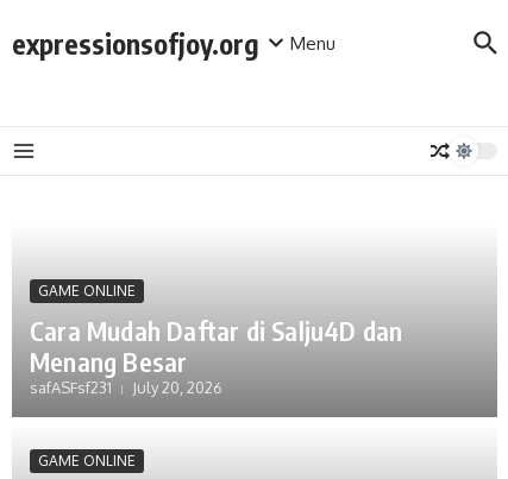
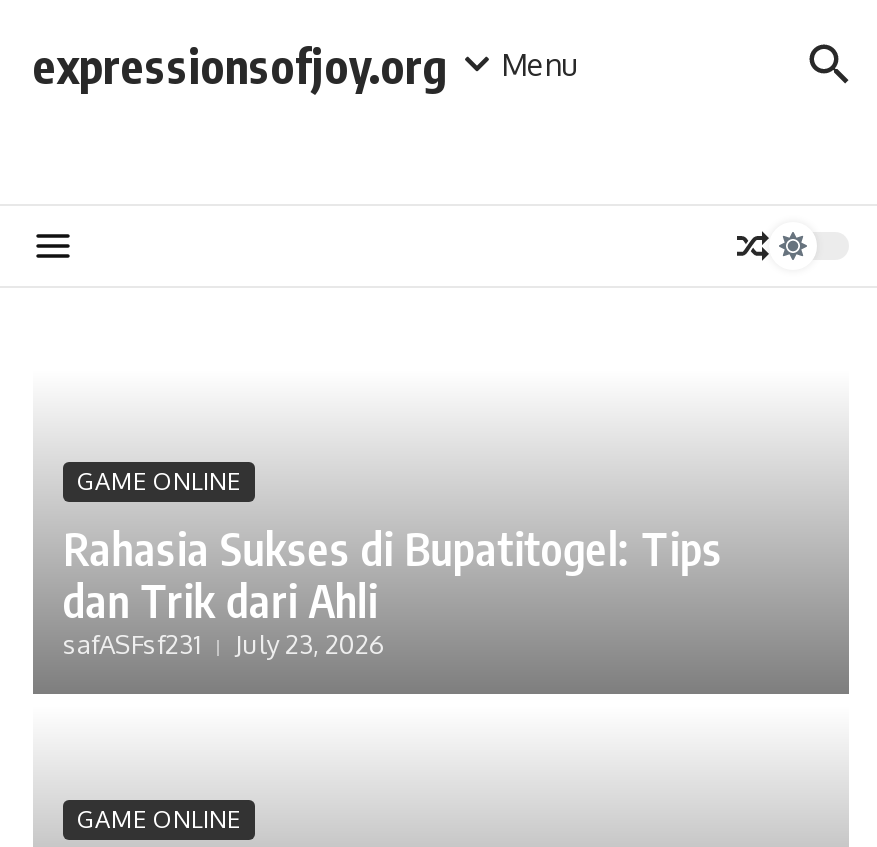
[30,314,403,378] Cara Mudah Daftar di Salju4D dan | Menang Besar -> [63,521,723,629] Rahasia Sukses di Bupatitogel: Tips | dan Trik dari Ahli
[30,378,222,397] safASFsf231 July 20, 2026 -> [63,629,385,661] safASFsf231 July 23, 2026

